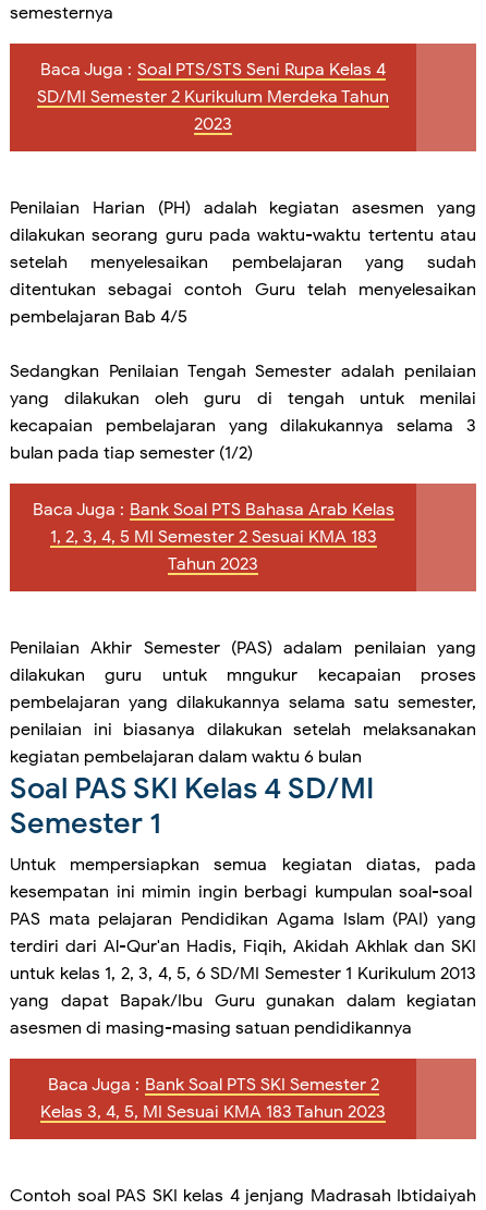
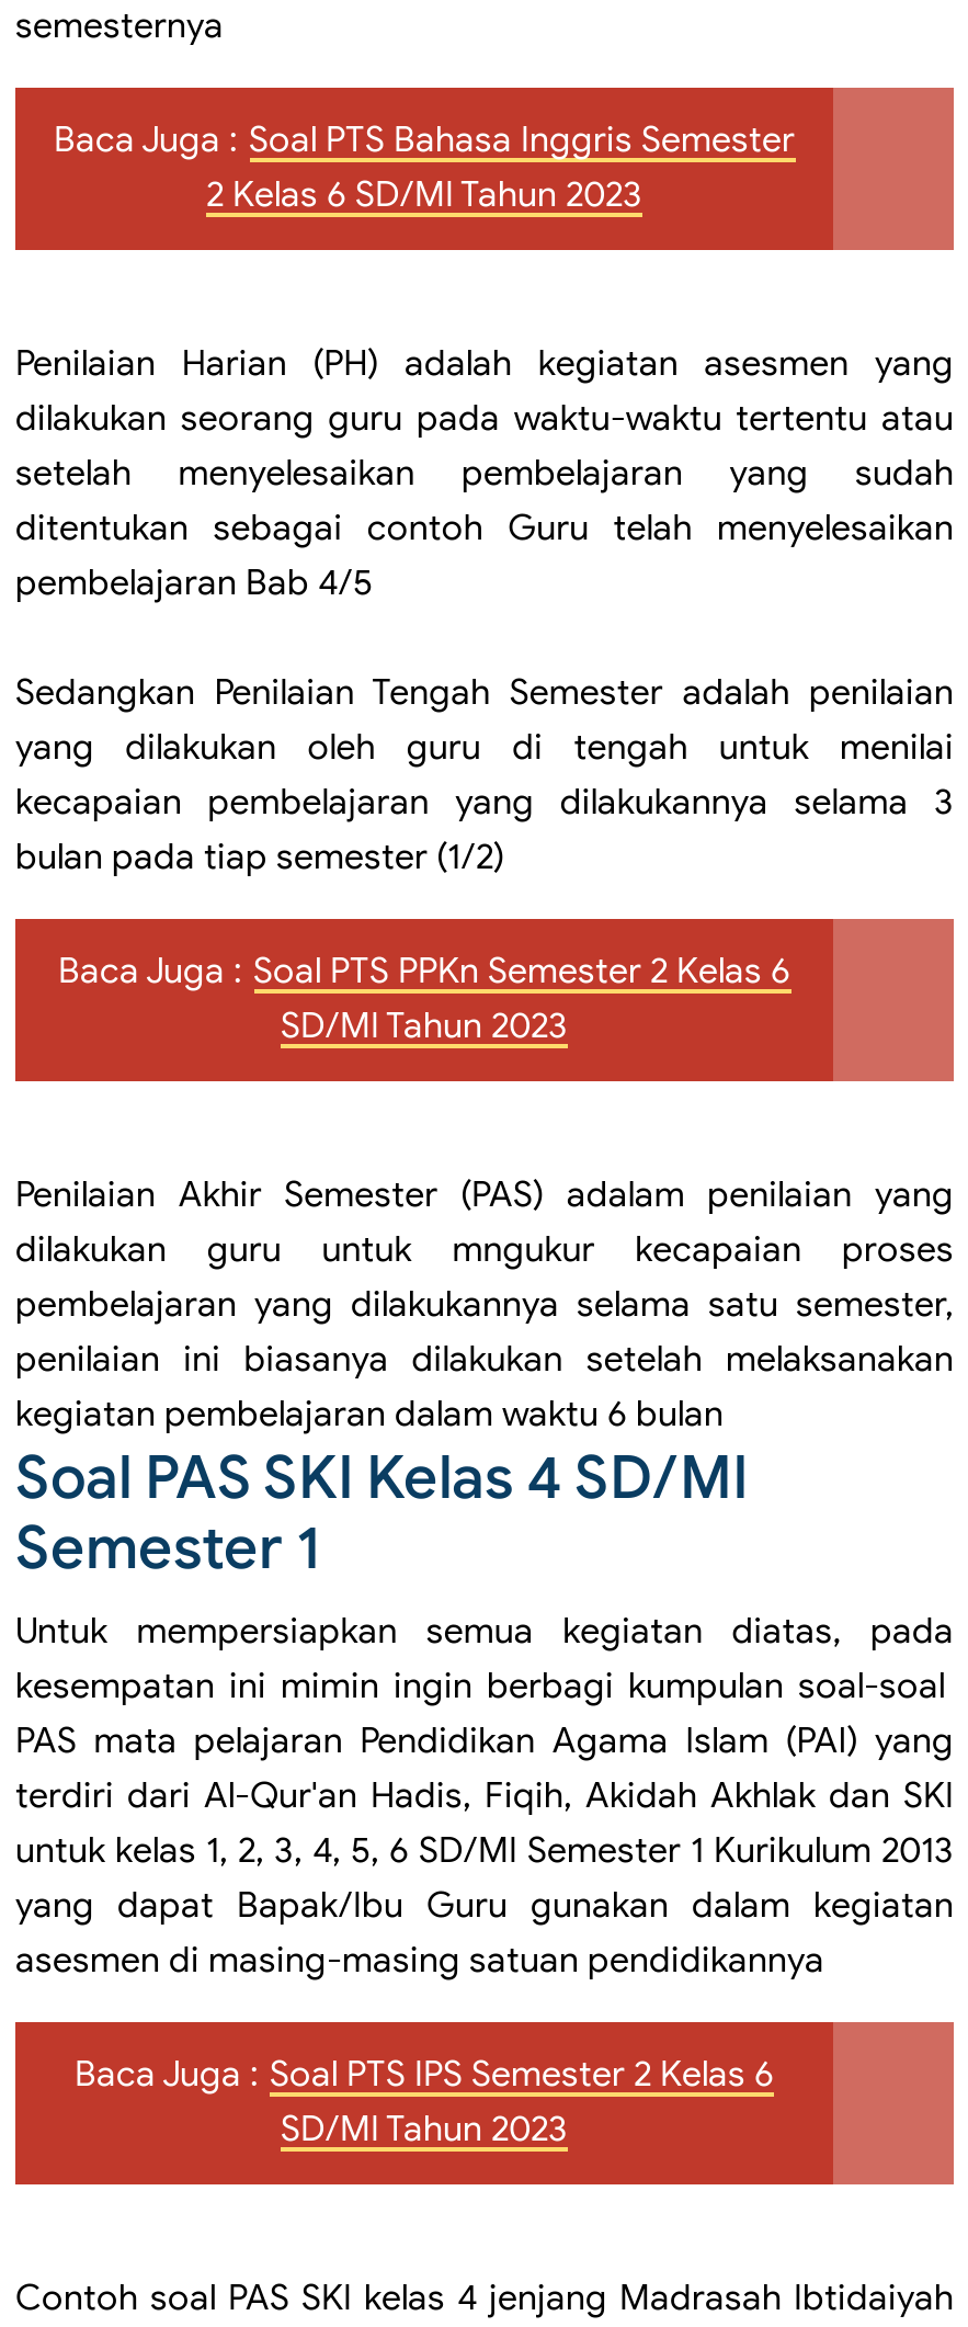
[37,59,389,135] Baca Juga : Soal PTS/STS Seni Rupa Kelas 4 | SD/MI Semester 2 Kurikulum Merdeka Tahun | 2023 -> [54,119,795,218] Baca Juga : Soal PTS Bahasa Inggris Semester | 2 Kelas 6 SD/MI Tahun 2023
[32,499,394,575] Baca Juga : Bank Soal PTS Bahasa Arab Kelas | 1, 2, 3, 4, 5 MI Semester 2 Sesuai KMA 183 | Tahun 2023 -> [58,951,790,1049] Baca Juga : Soal PTS PPKn Semester 2 Kelas 6 | SD/MI Tahun 2023
[40,1074,386,1123] Baca Juga : Bank Soal PTS SKI Semester 2 | Kelas 3, 4, 5, MI Sesuai KMA 183 Tahun 2023 -> [75,2054,774,2152] Baca Juga : Soal PTS IPS Semester 2 Kelas 6 | SD/MI Tahun 2023

